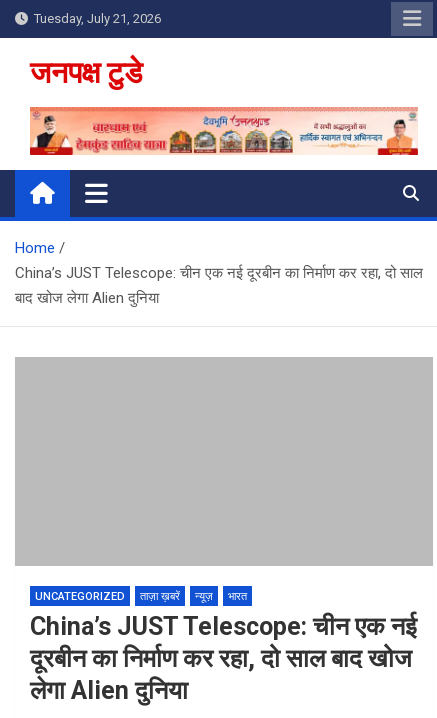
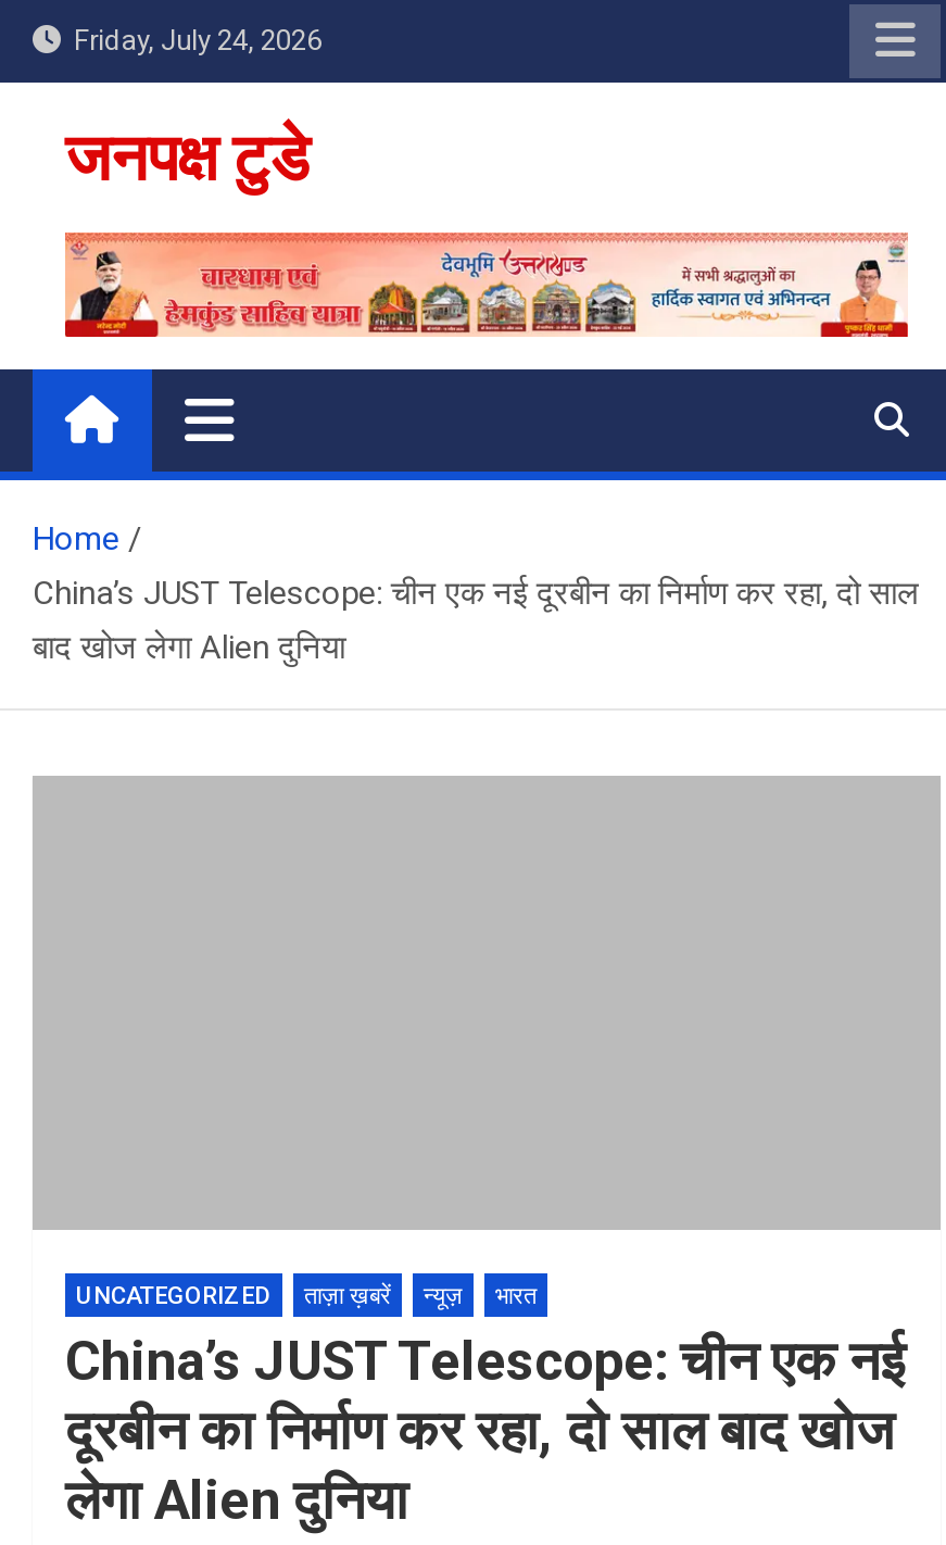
[28,11,161,26] Tuesday, July 21, 2026 -> [61,24,321,56] Friday, July 24, 2026

